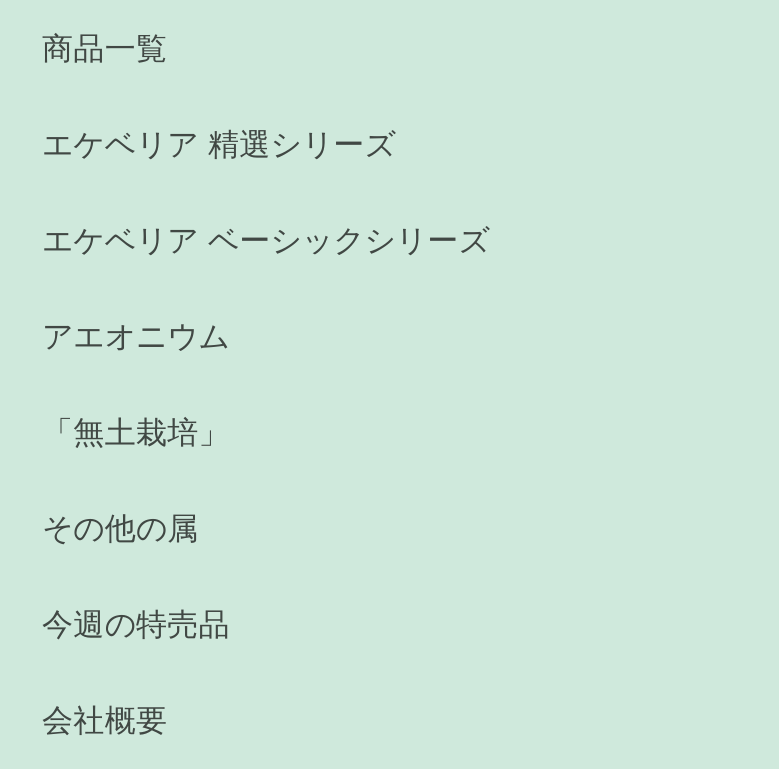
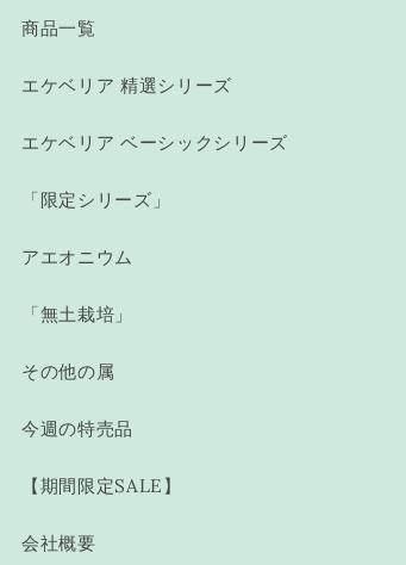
none -> [21,188,171,211] 「限定シリーズ」
none -> [21,475,182,497] 【期間限定SALE】

